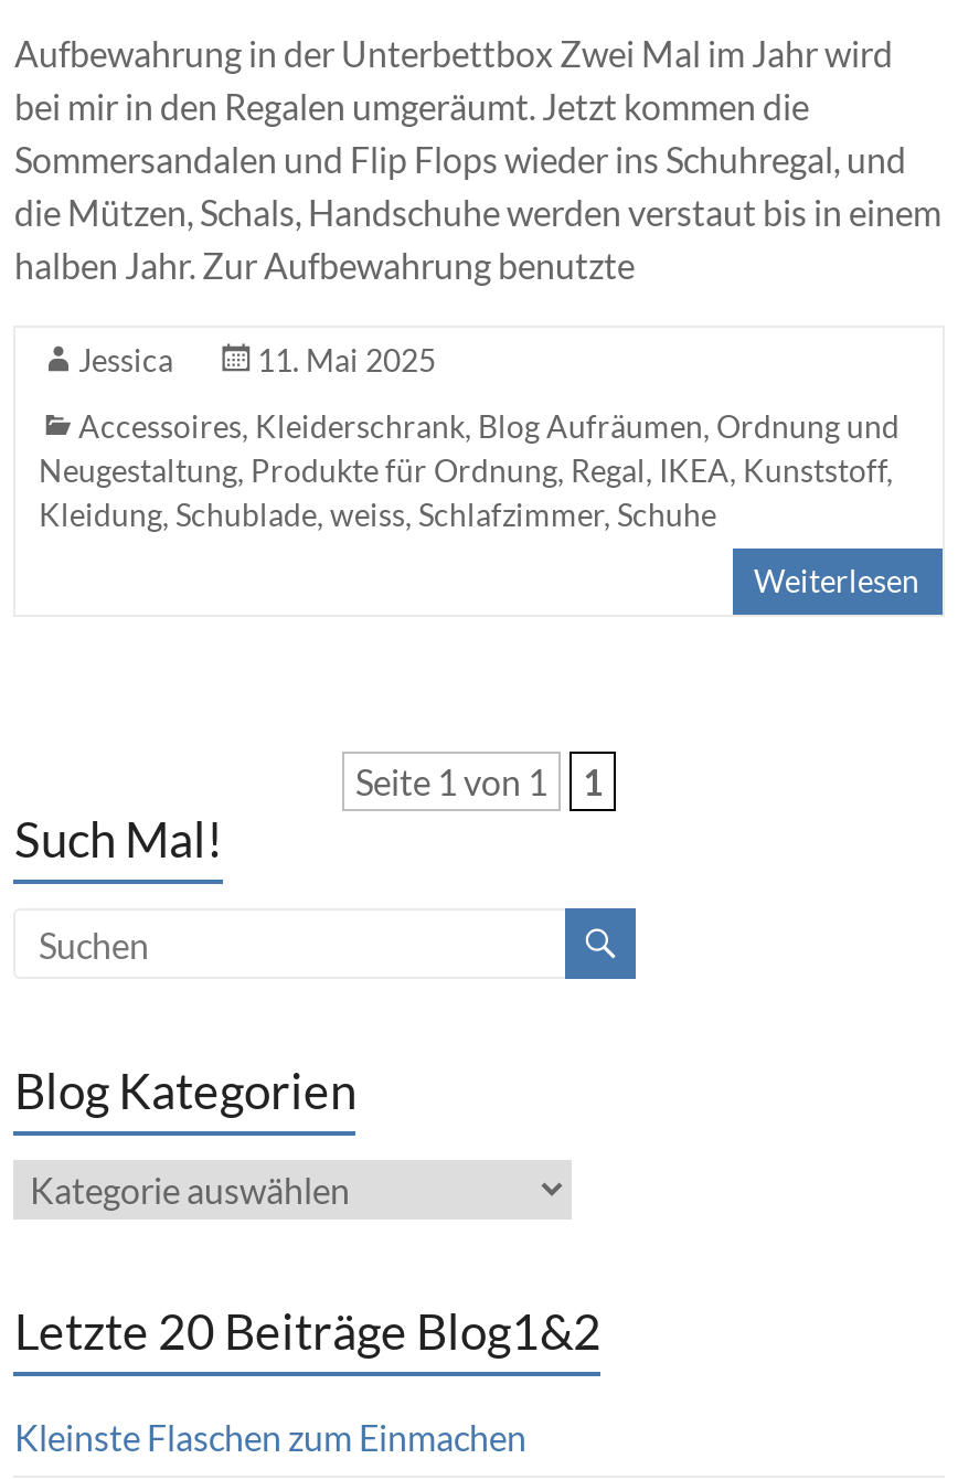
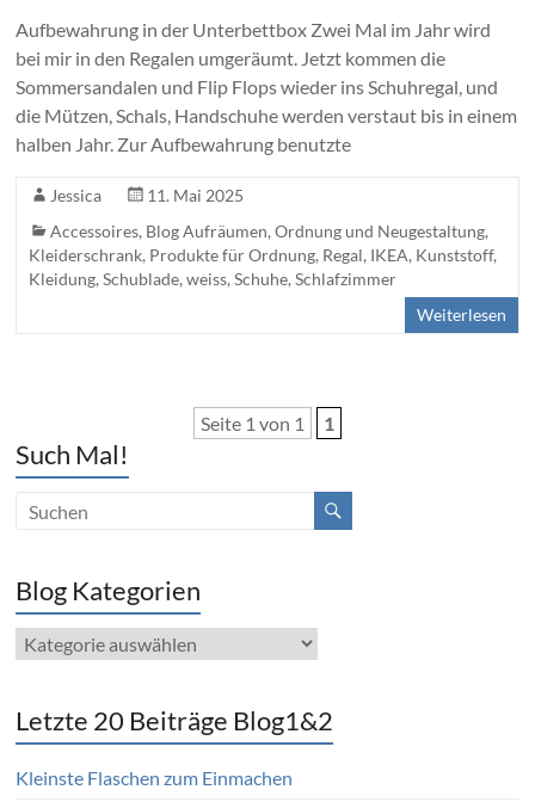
[78,407,899,445] Accessoires, Kleiderschrank, Blog Aufräumen, Ordnung und -> [51,221,489,241] Accessoires, Blog Aufräumen, Ordnung und Neugestaltung,
[38,451,893,489] Neugestaltung, Produkte für Ordnung, Regal, IKEA, Kunststoff, -> [29,245,497,265] Kleiderschrank, Produkte für Ordnung, Regal, IKEA, Kunststoff,
[38,496,716,533] Kleidung, Schublade, weiss, Schlafzimmer, Schuhe -> [29,269,397,289] Kleidung, Schublade, weiss, Schuhe, Schlafzimmer

